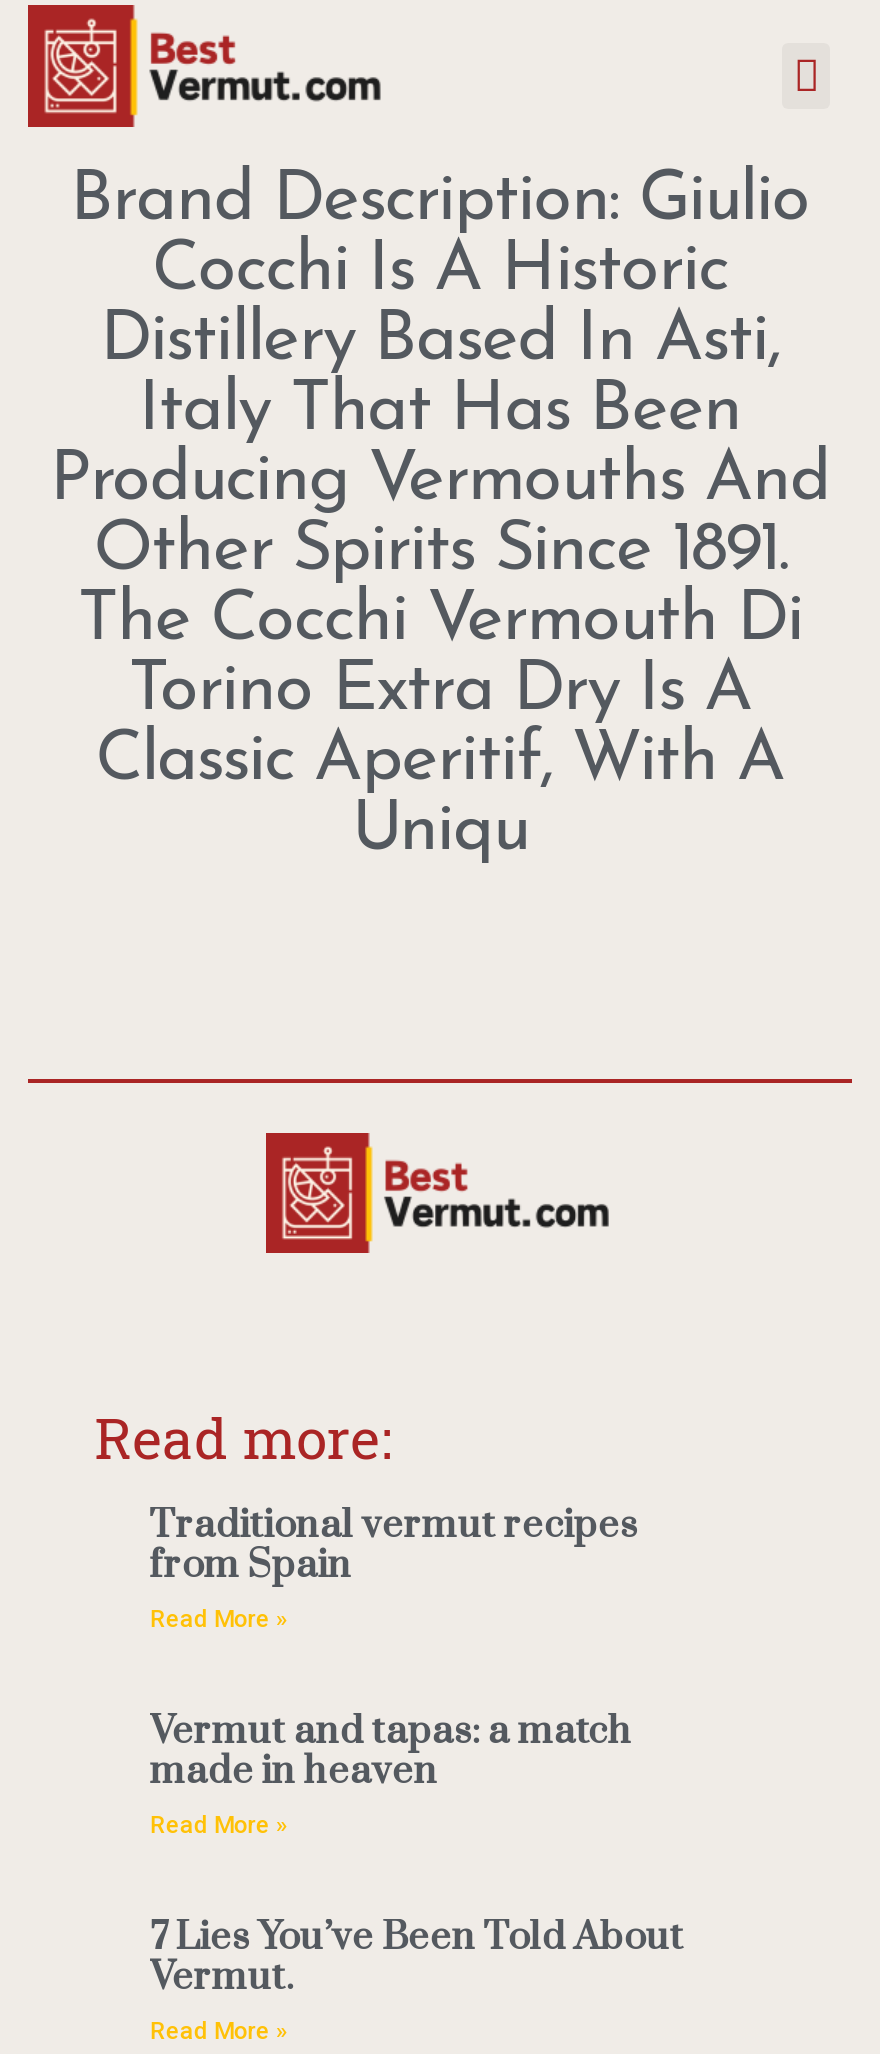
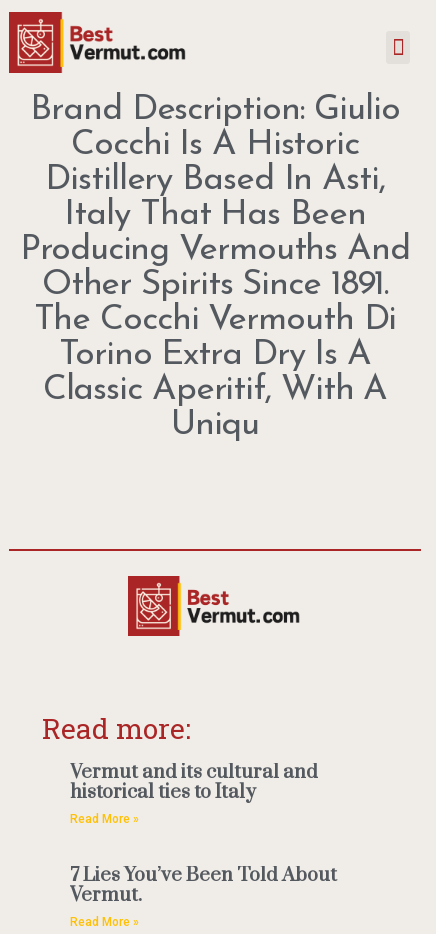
[150,1501,638,1797] Traditional vermut recipes | from Spain | Read More » | Vermut and tapas: a match | made in heaven -> [70,760,318,805] Vermut and its cultural and | historical ties to Italy

